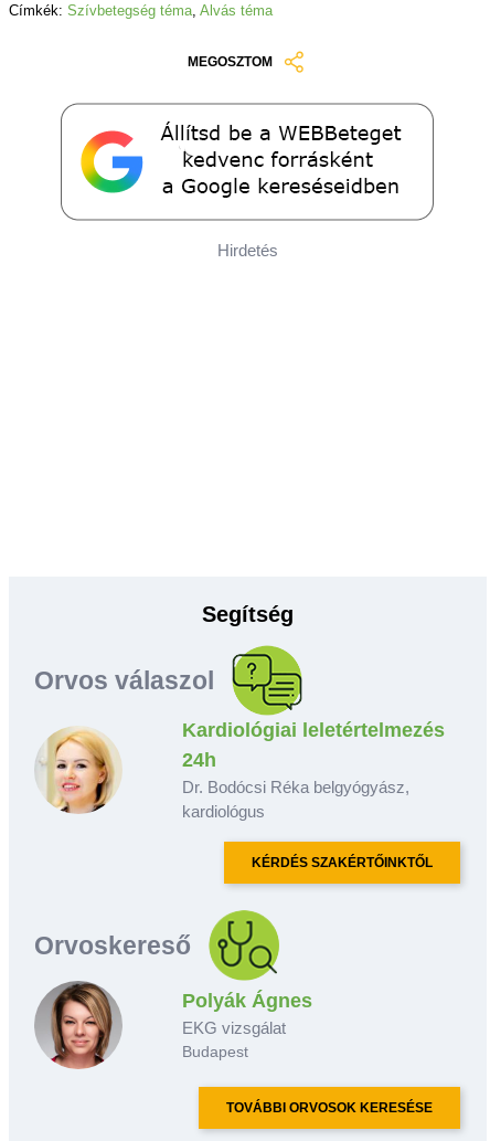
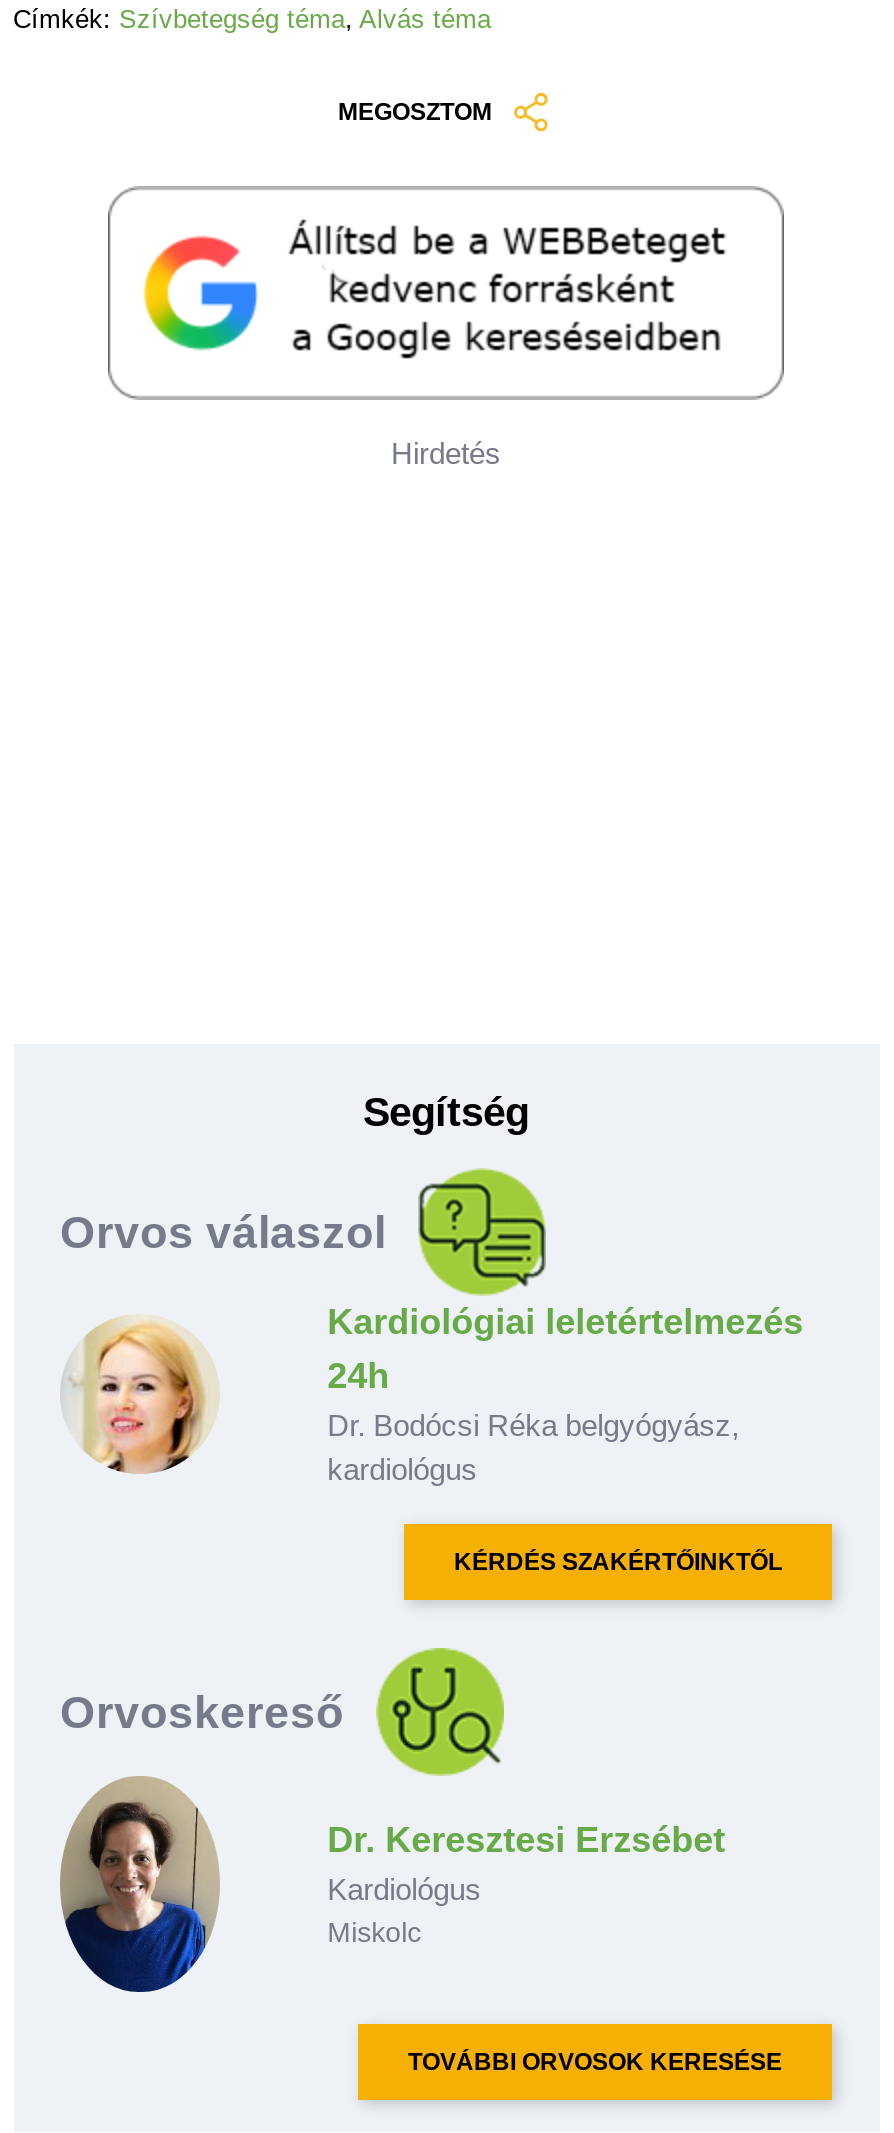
[36,982,120,1069] [image] -> [60,1778,220,1994] [image]
[182,990,312,1060] Polyák Ágnes | EKG vizsgálat | Budapest -> [327,1820,725,1948] Dr. Keresztesi Erzsébet | Kardiológus | Miskolc

